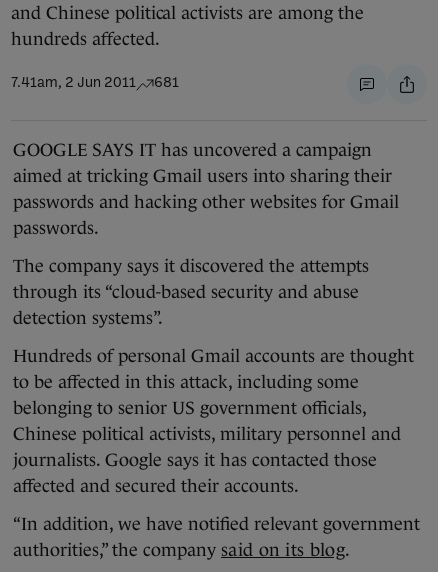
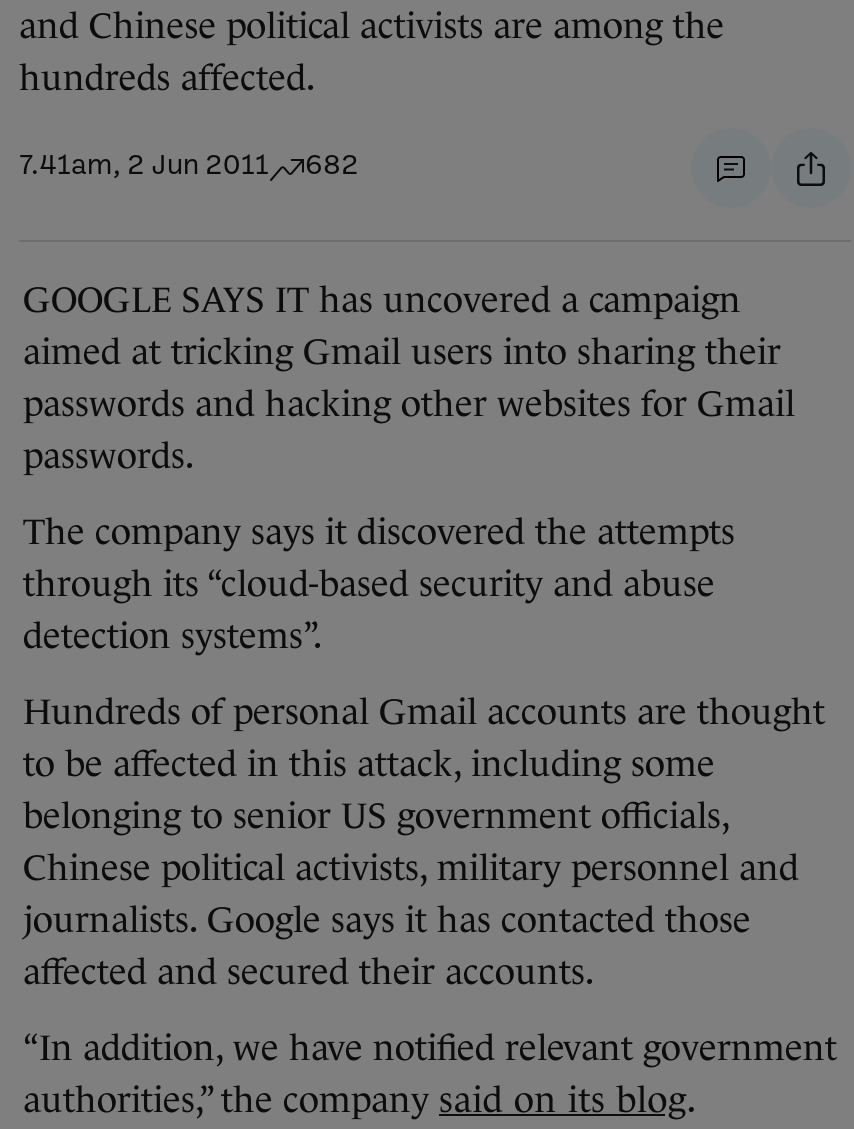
[11,76,179,91] 7.41am, 2 Jun 2011 681 -> [19,153,359,183] 7.41am, 2 Jun 2011 682

